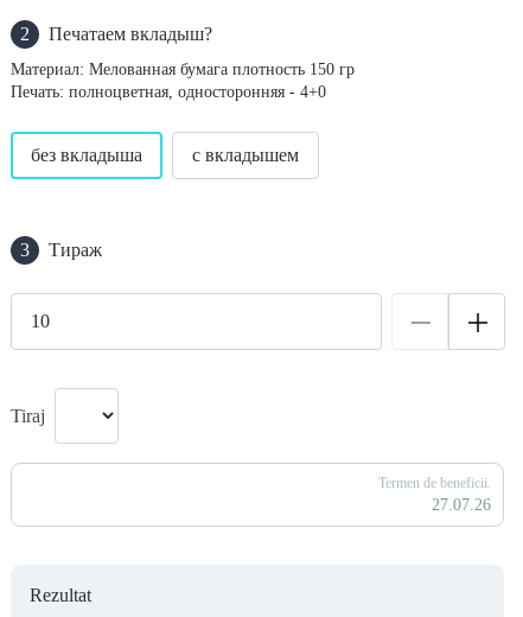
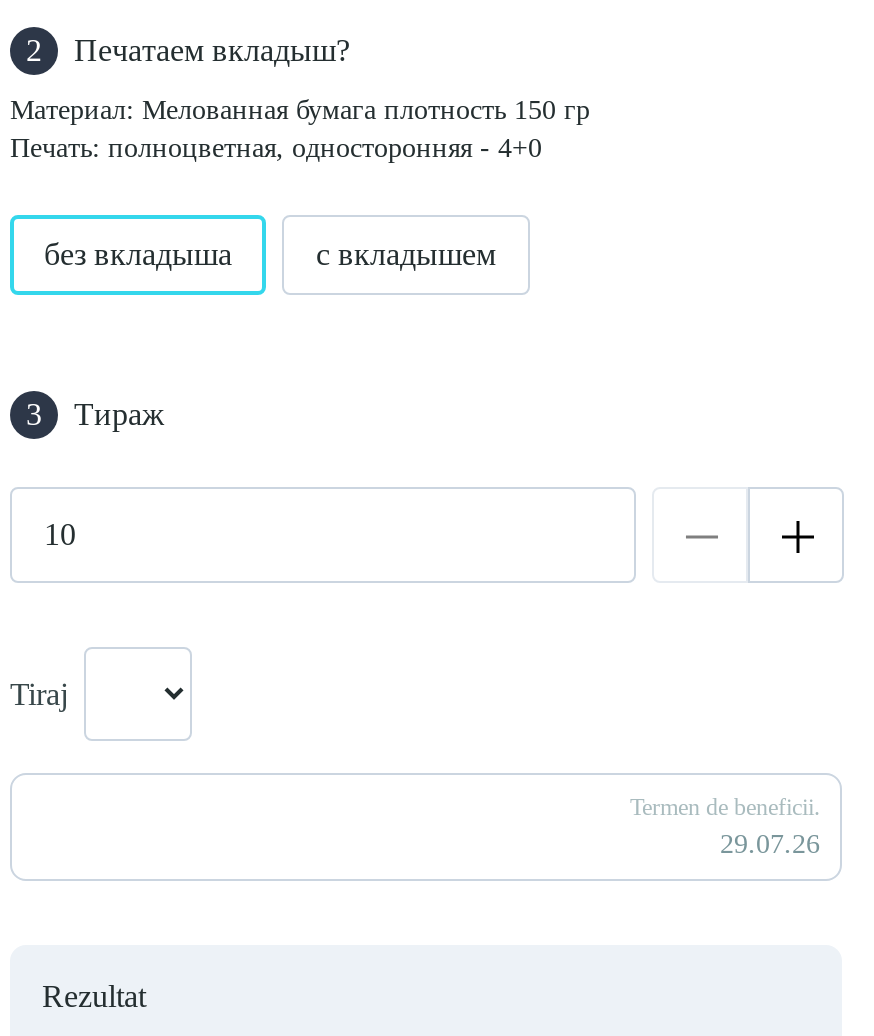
[432,496,491,514] 27.07.26 -> [720,829,820,859] 29.07.26

